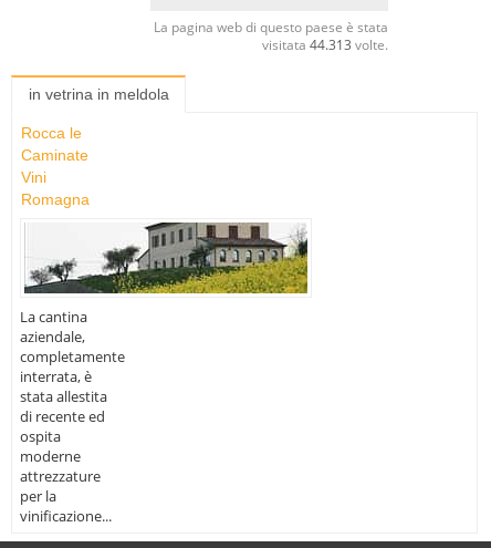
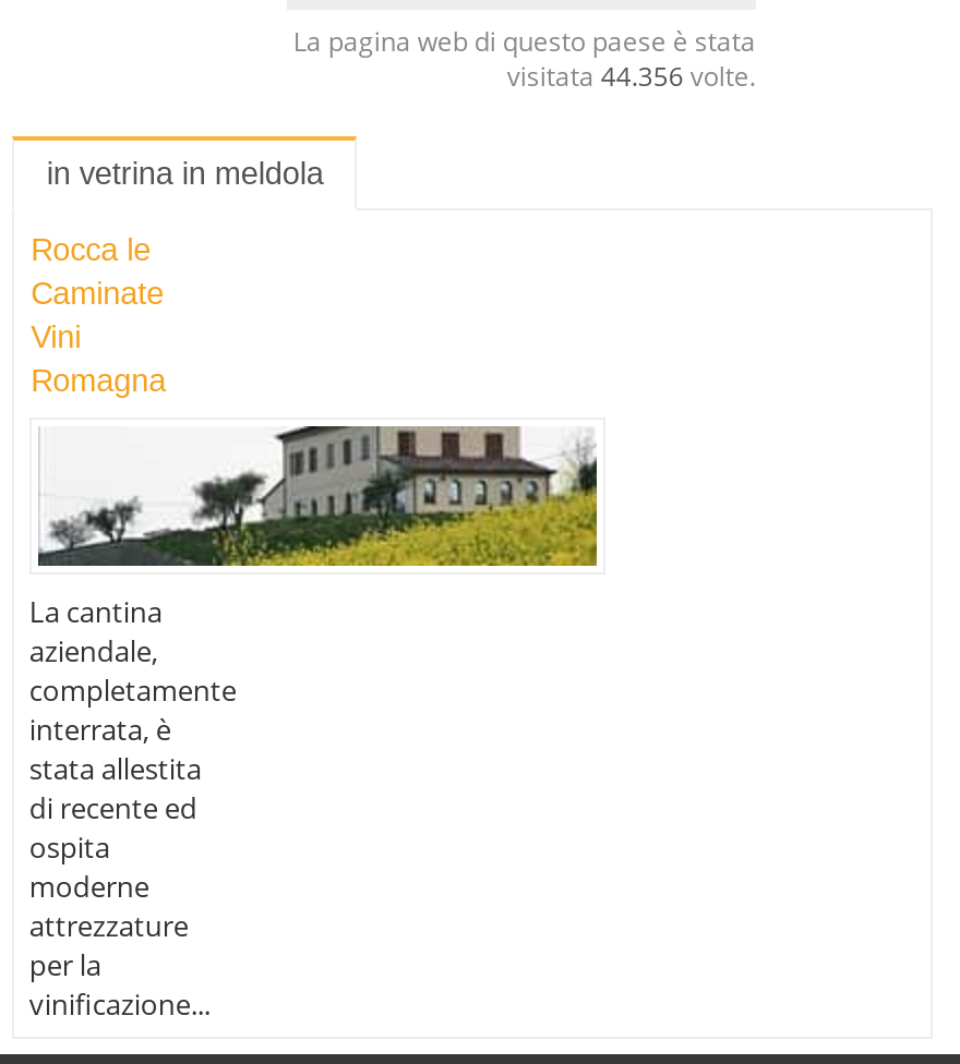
[262,35,388,53] visitata44.313 volte. -> [507,58,756,93] visitata44.356 volte.

